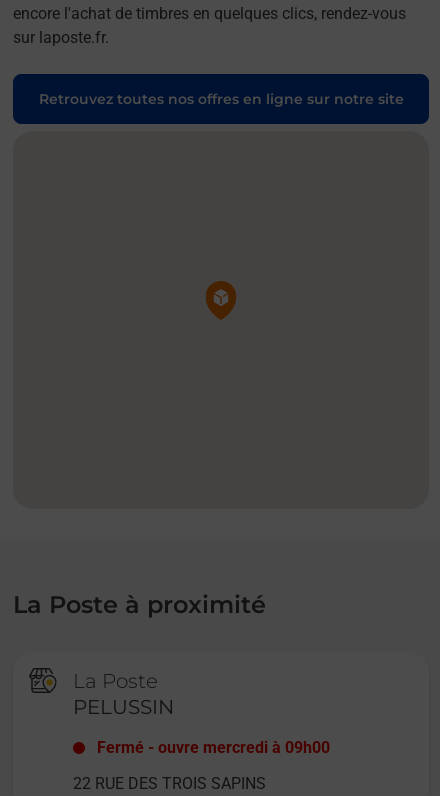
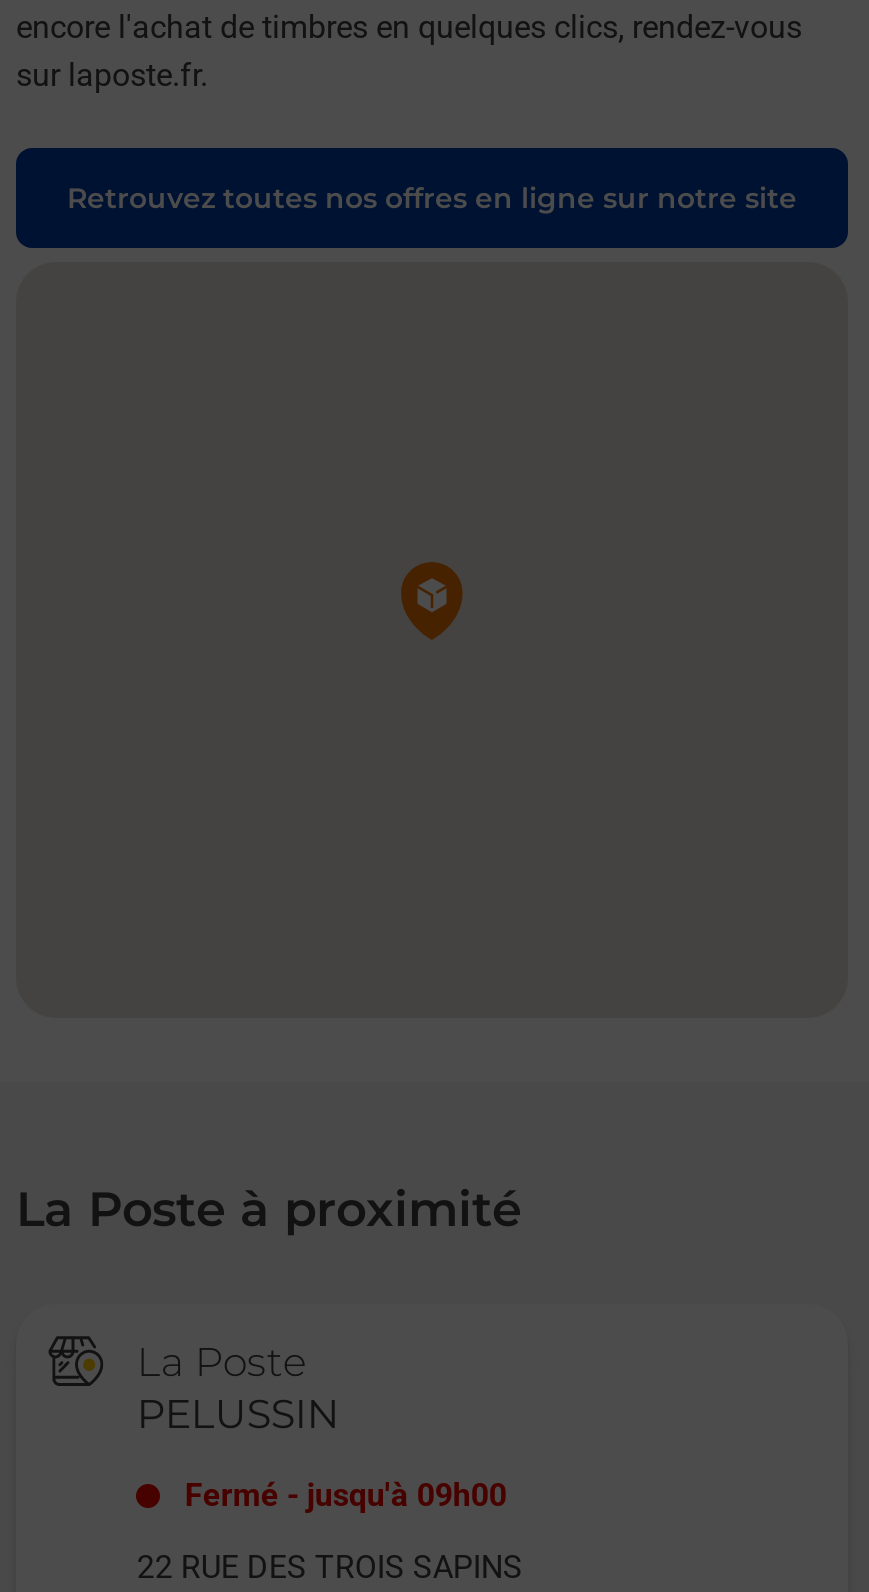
[97,738,330,757] Fermé - ouvre mercredi à 09h00 -> [185,1476,507,1514] Fermé - jusqu'à 09h00

